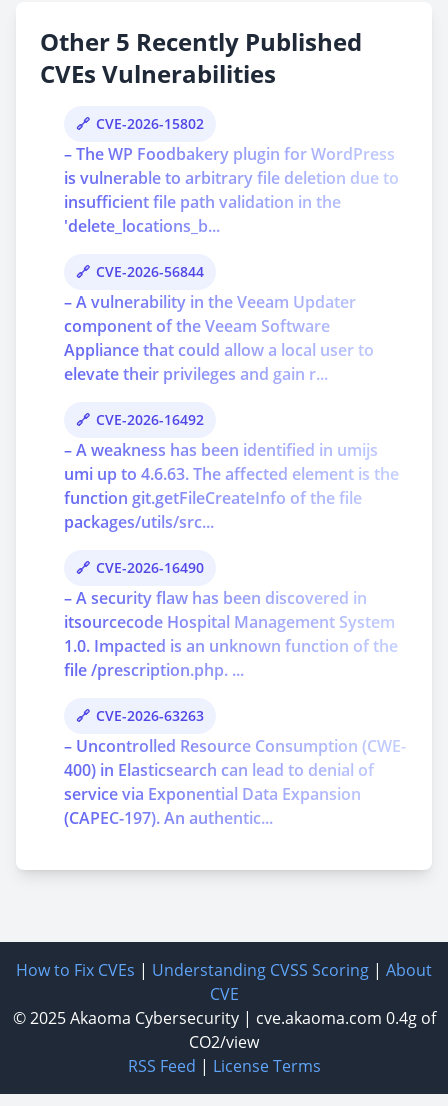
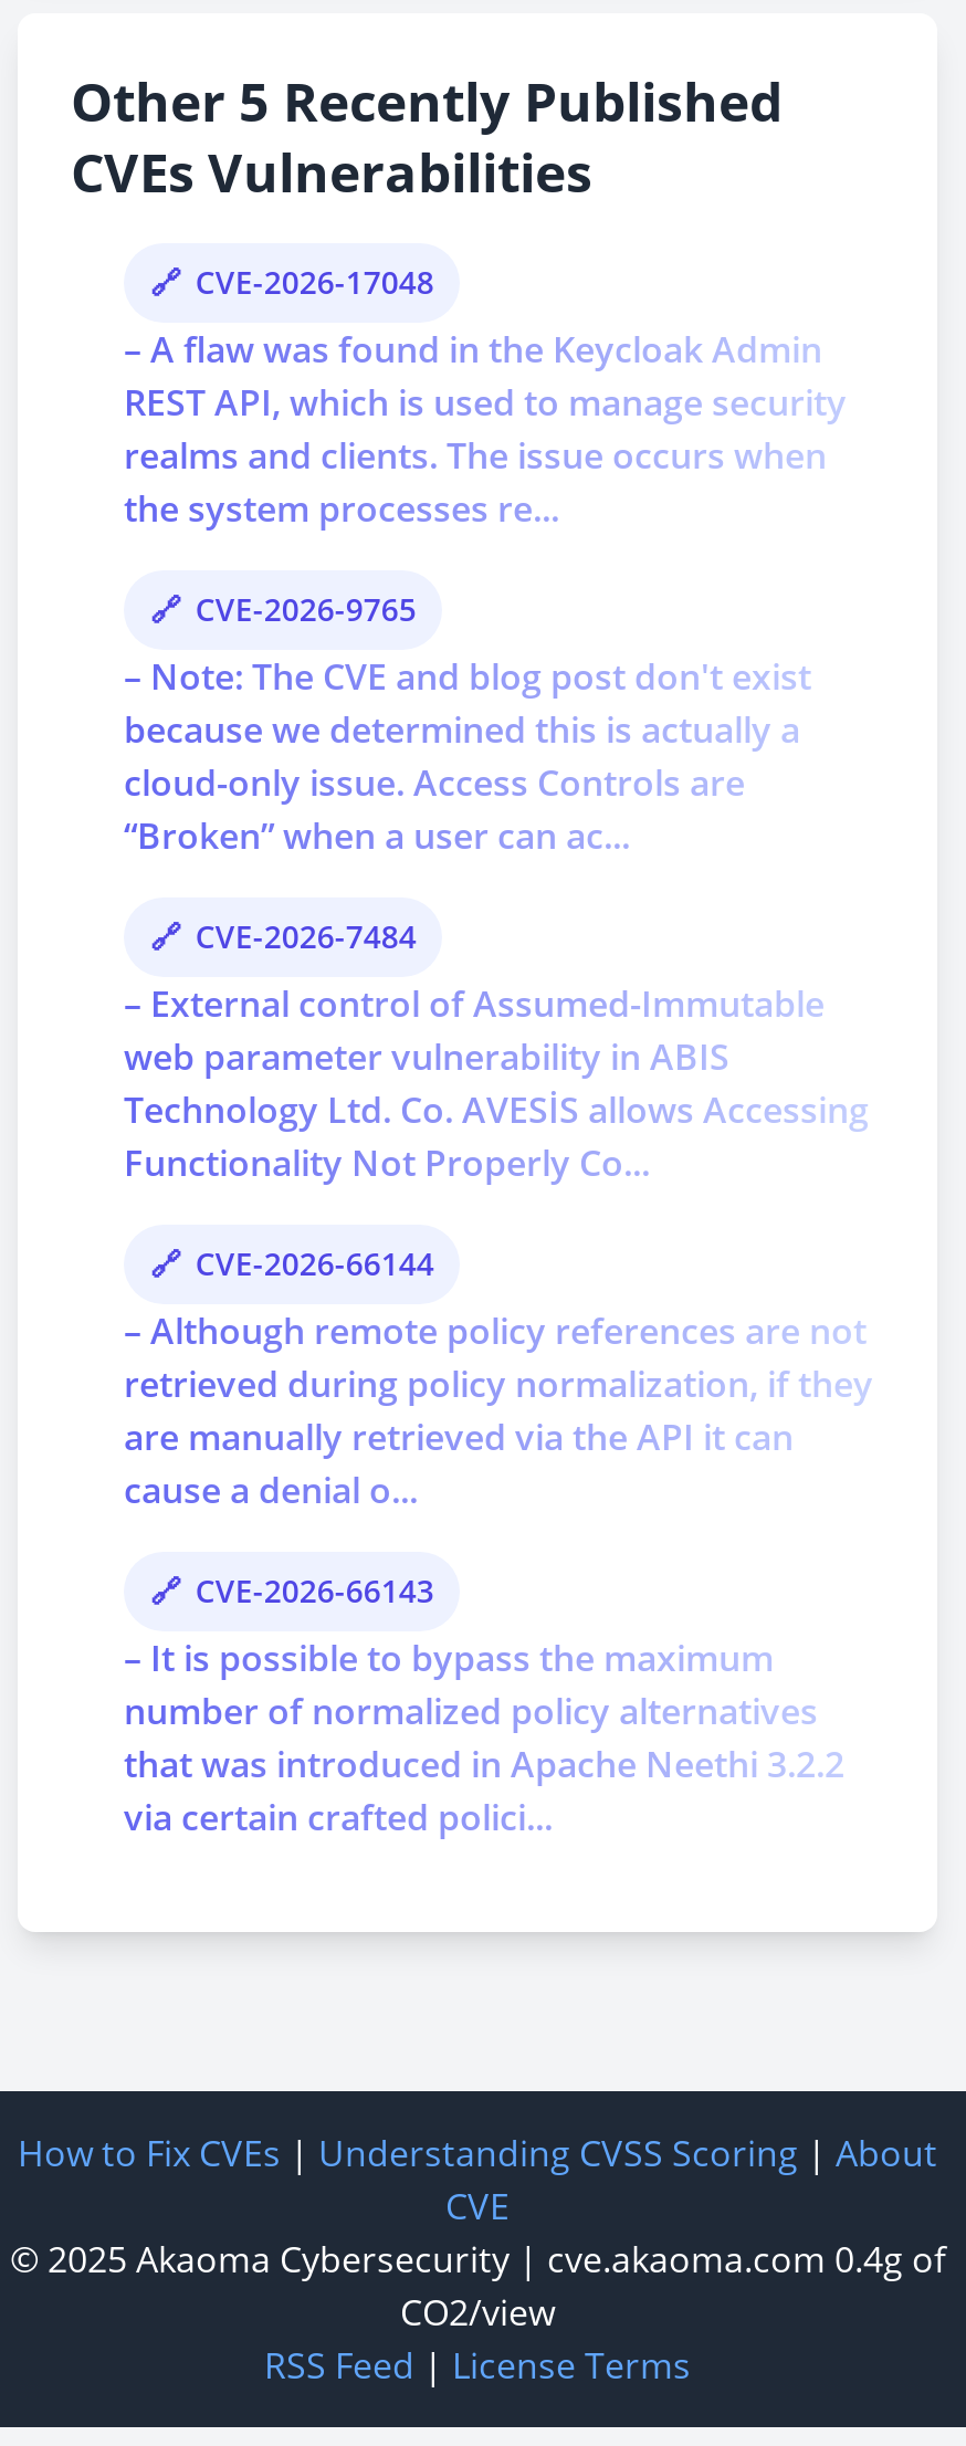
[96,114,204,133] CVE-2026-15802 -> [195,261,434,303] CVE-2026-17048
[64,143,399,237] – The WP Foodbakery plugin for WordPress | is vulnerable to arbitrary file deletion due to | insufficient file path validation in the | 'delete_locations_b... -> [124,325,847,533] – A flaw was found in the Keycloak Admin | REST API, which is used to manage security | realms and clients. The issue occurs when | the system processes re...
[96,262,204,281] CVE-2026-56844 -> [195,588,416,630] CVE-2026-9765
[64,291,374,385] – A vulnerability in the Veeam Updater | component of the Veeam Software | Appliance that could allow a local user to | elevate their privileges and gain r... -> [124,652,811,860] – Note: The CVE and blog post don't exist | because we determined this is actually a | cloud-only issue. Access Controls are | “Broken” when a user can ac...
[96,410,204,429] CVE-2026-16492 -> [195,915,416,957] CVE-2026-7484
[64,439,399,533] – A weakness has been identified in umijs | umi up to 4.6.63. The affected element is the | function git.getFileCreateInfo of the file | packages/utils/src... -> [124,979,869,1187] – External control of Assumed-Immutable | web parameter vulnerability in ABIS | Technology Ltd. Co. AVESİS allows Accessing | Functionality Not Properly Co...
[96,558,204,577] CVE-2026-16490 -> [195,1242,434,1284] CVE-2026-66144
[64,587,398,681] – A security flaw has been discovered in | itsourcecode Hospital Management System | 1.0. Impacted is an unknown function of the | file /prescription.php. ... -> [124,1306,873,1514] – Although remote policy references are not | retrieved during policy normalization, if they | are manually retrieved via the API it can | cause a denial o...
[96,706,204,725] CVE-2026-63263 -> [195,1570,434,1612] CVE-2026-66143
[64,735,406,829] – Uncontrolled Resource Consumption (CWE- | 400) in Elasticsearch can lead to denial of | service via Exponential Data Expansion | (CAPEC-197). An authentic... -> [124,1634,844,1841] – It is possible to bypass the maximum | number of normalized policy alternatives | that was introduced in Apache Neethi 3.2.2 | via certain crafted polici...

